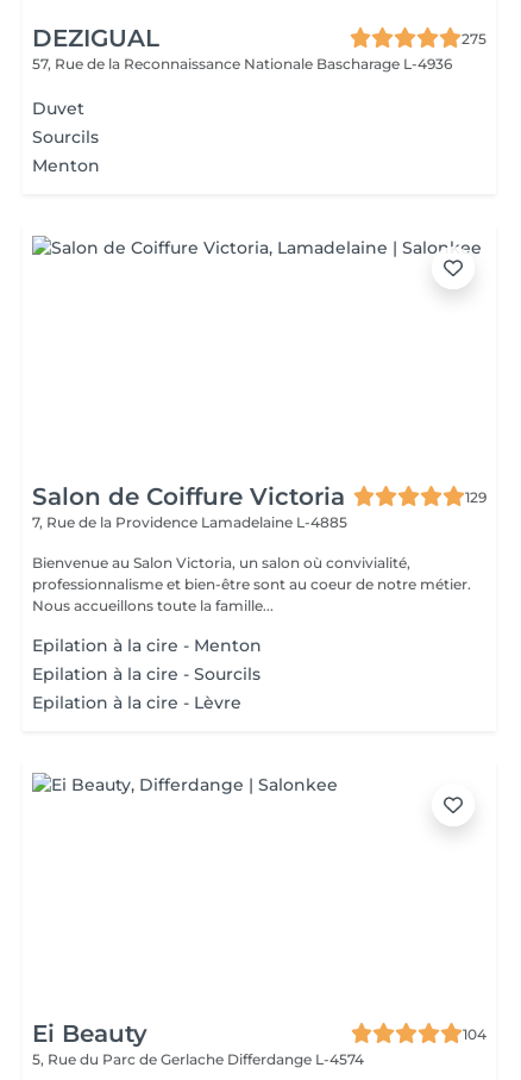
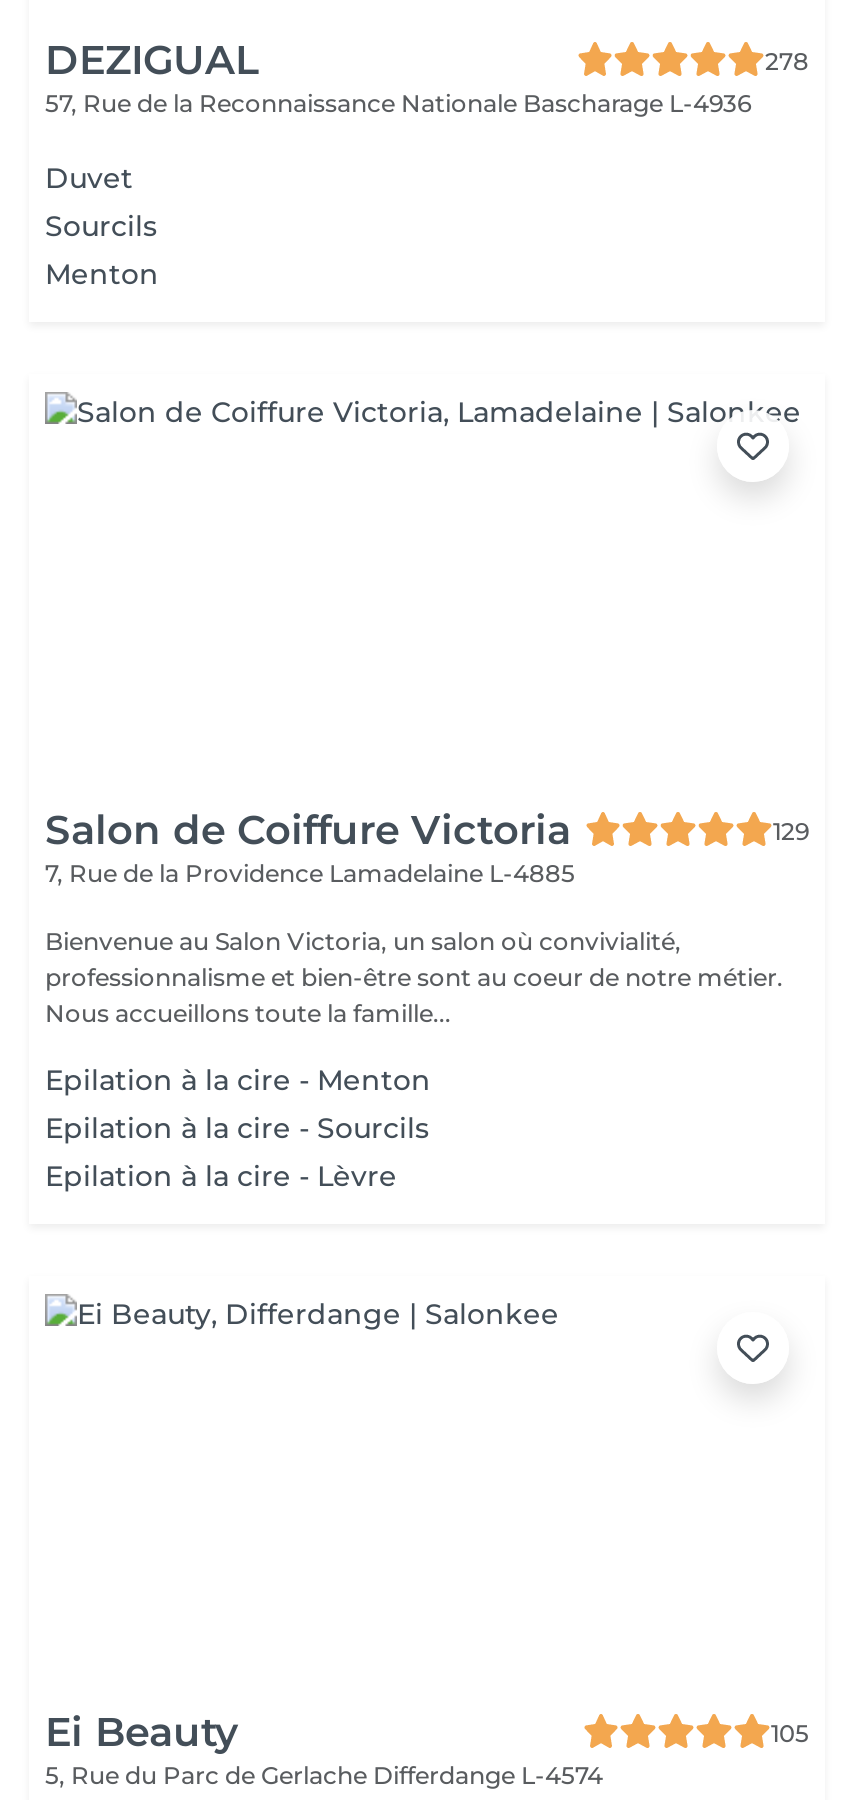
[462,30,487,48] 275 -> [765,46,809,76] 278
[463,1025,487,1043] 104 -> [771,1718,809,1748] 105

